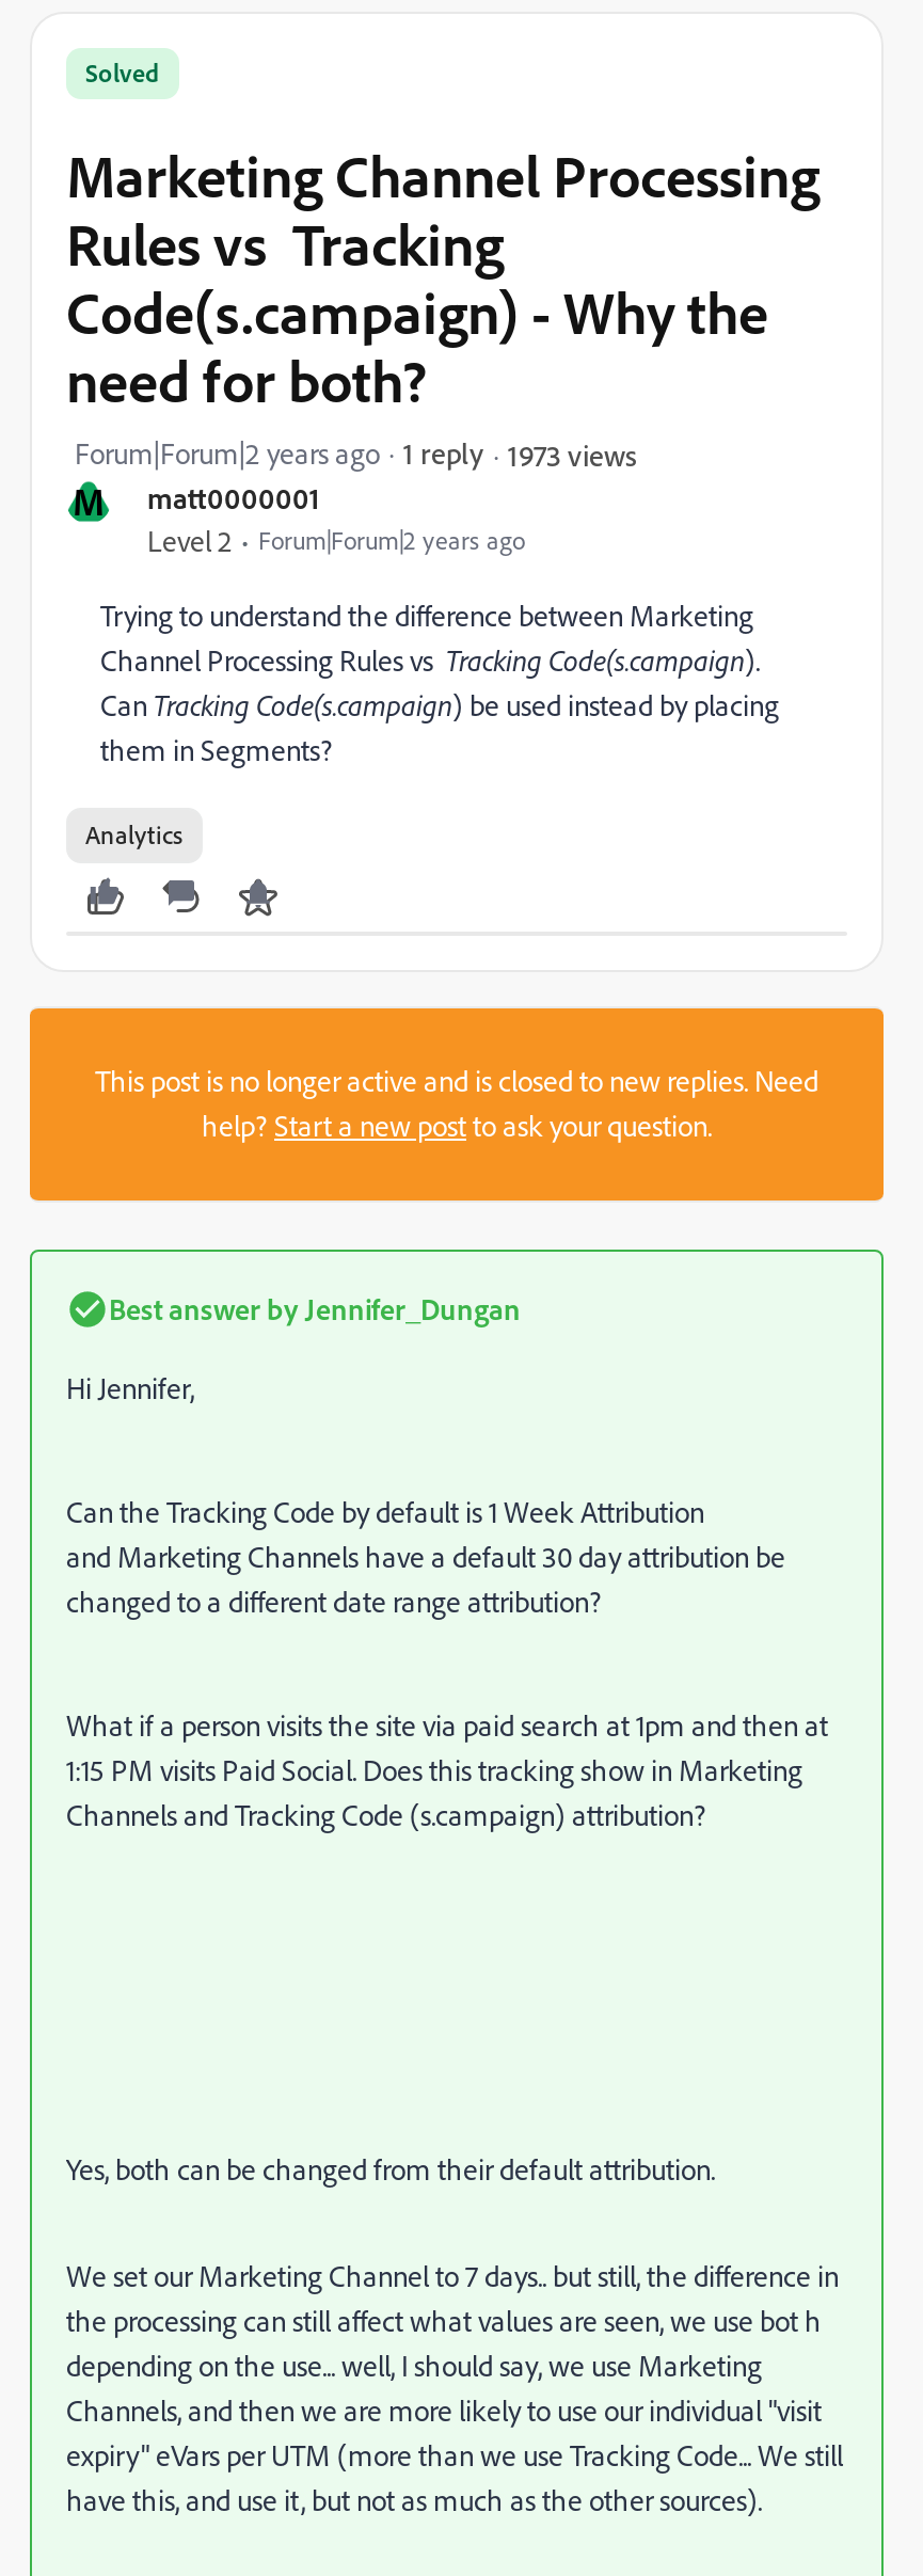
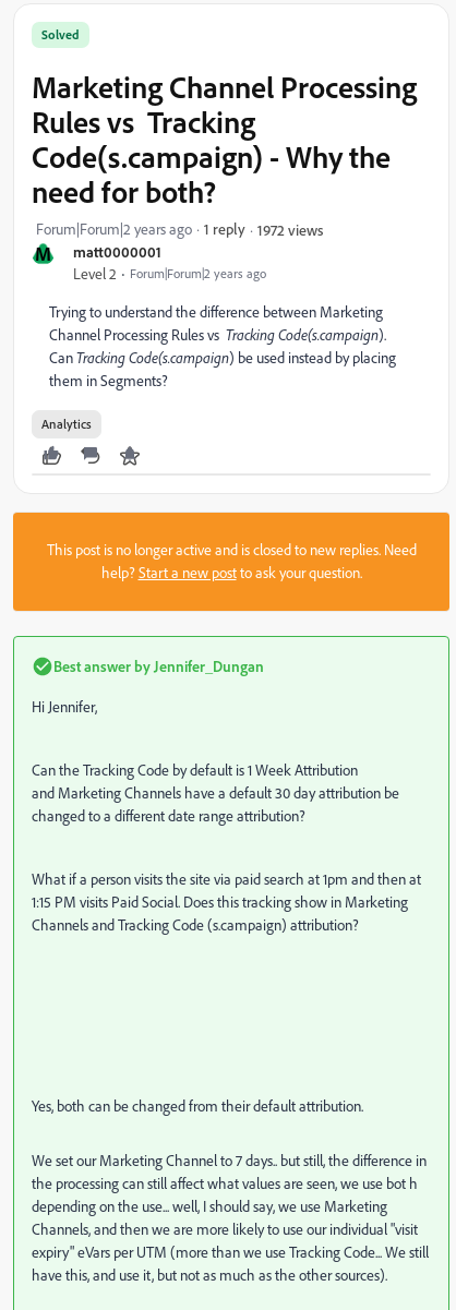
[508,435,636,472] 1973 views -> [257,220,323,238] 1972 views

